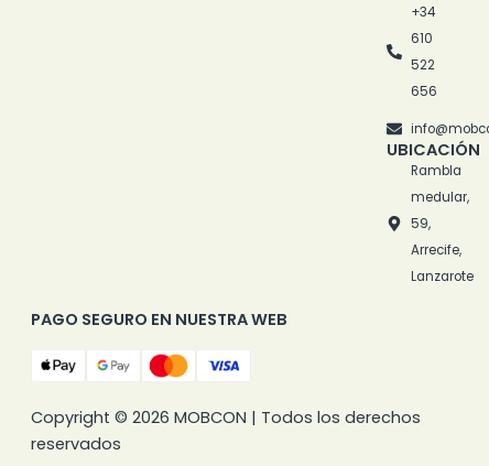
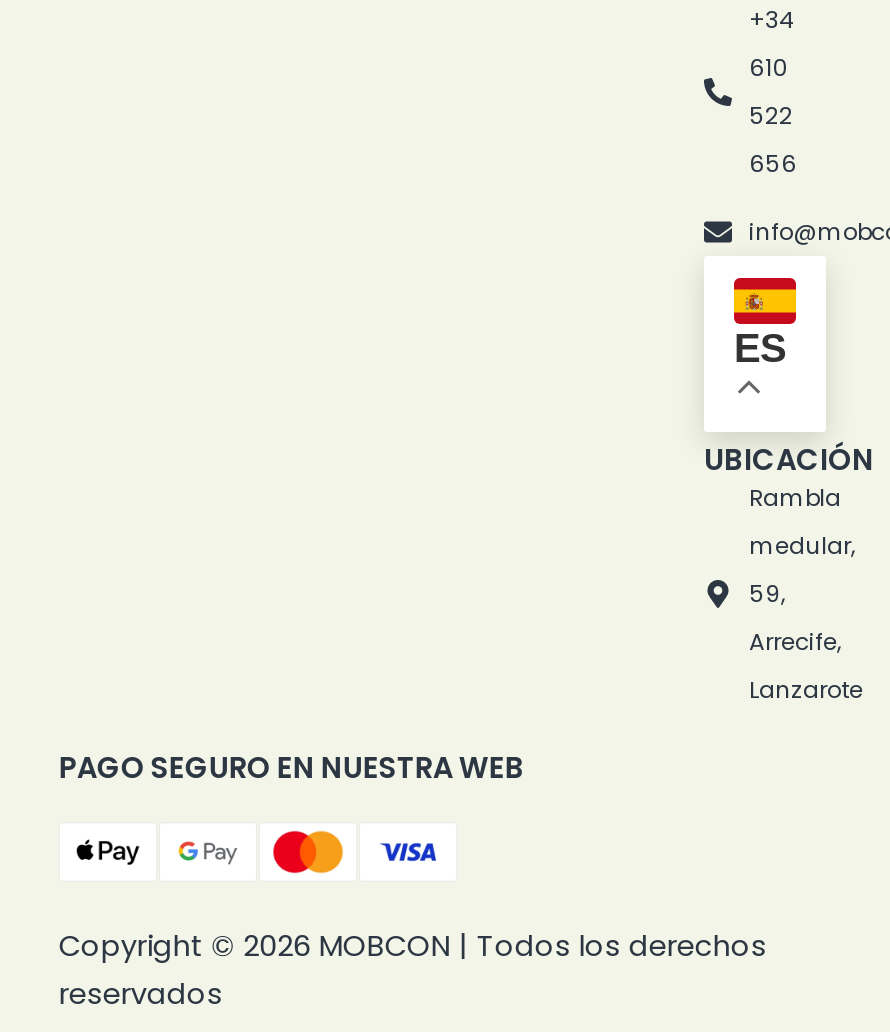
none -> [704,256,824,430] [image] | ES

